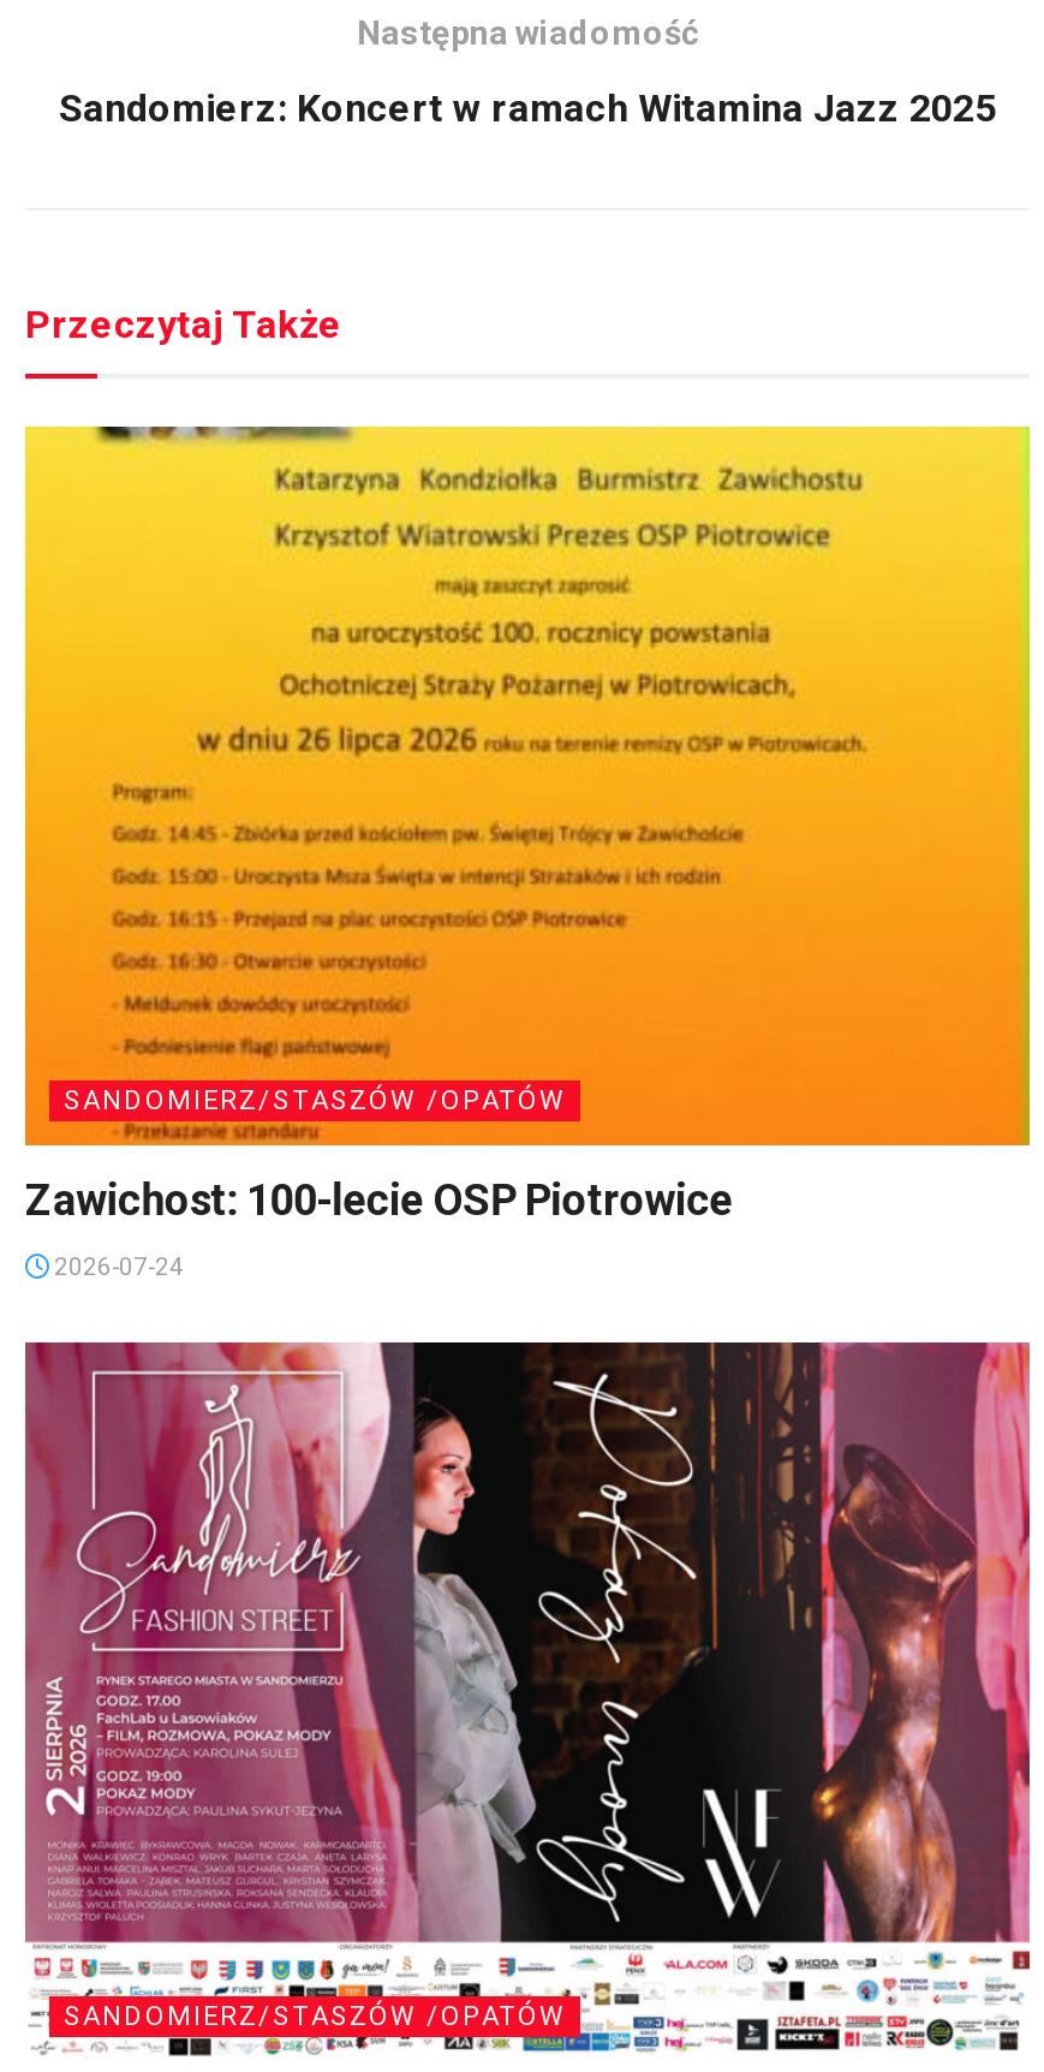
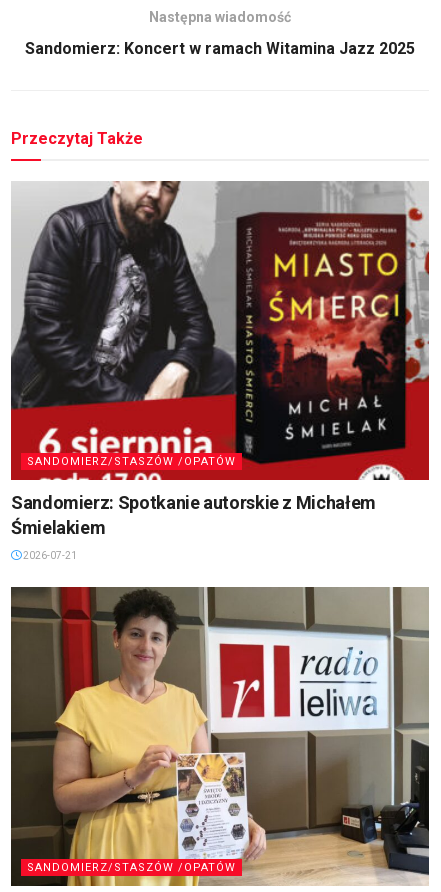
[23,424,1032,1224] [image] | Zawichost: 100-lecie OSP Piotrowice -> [10,180,430,538] [image] | Sandomierz: Spotkanie autorskie z Michałem | Śmielakiem
[49,1253,184,1279] 2026-07-24 -> [21,550,77,561] 2026-07-21
[23,1340,1032,2061] [image] -> [10,586,430,887] [image]

